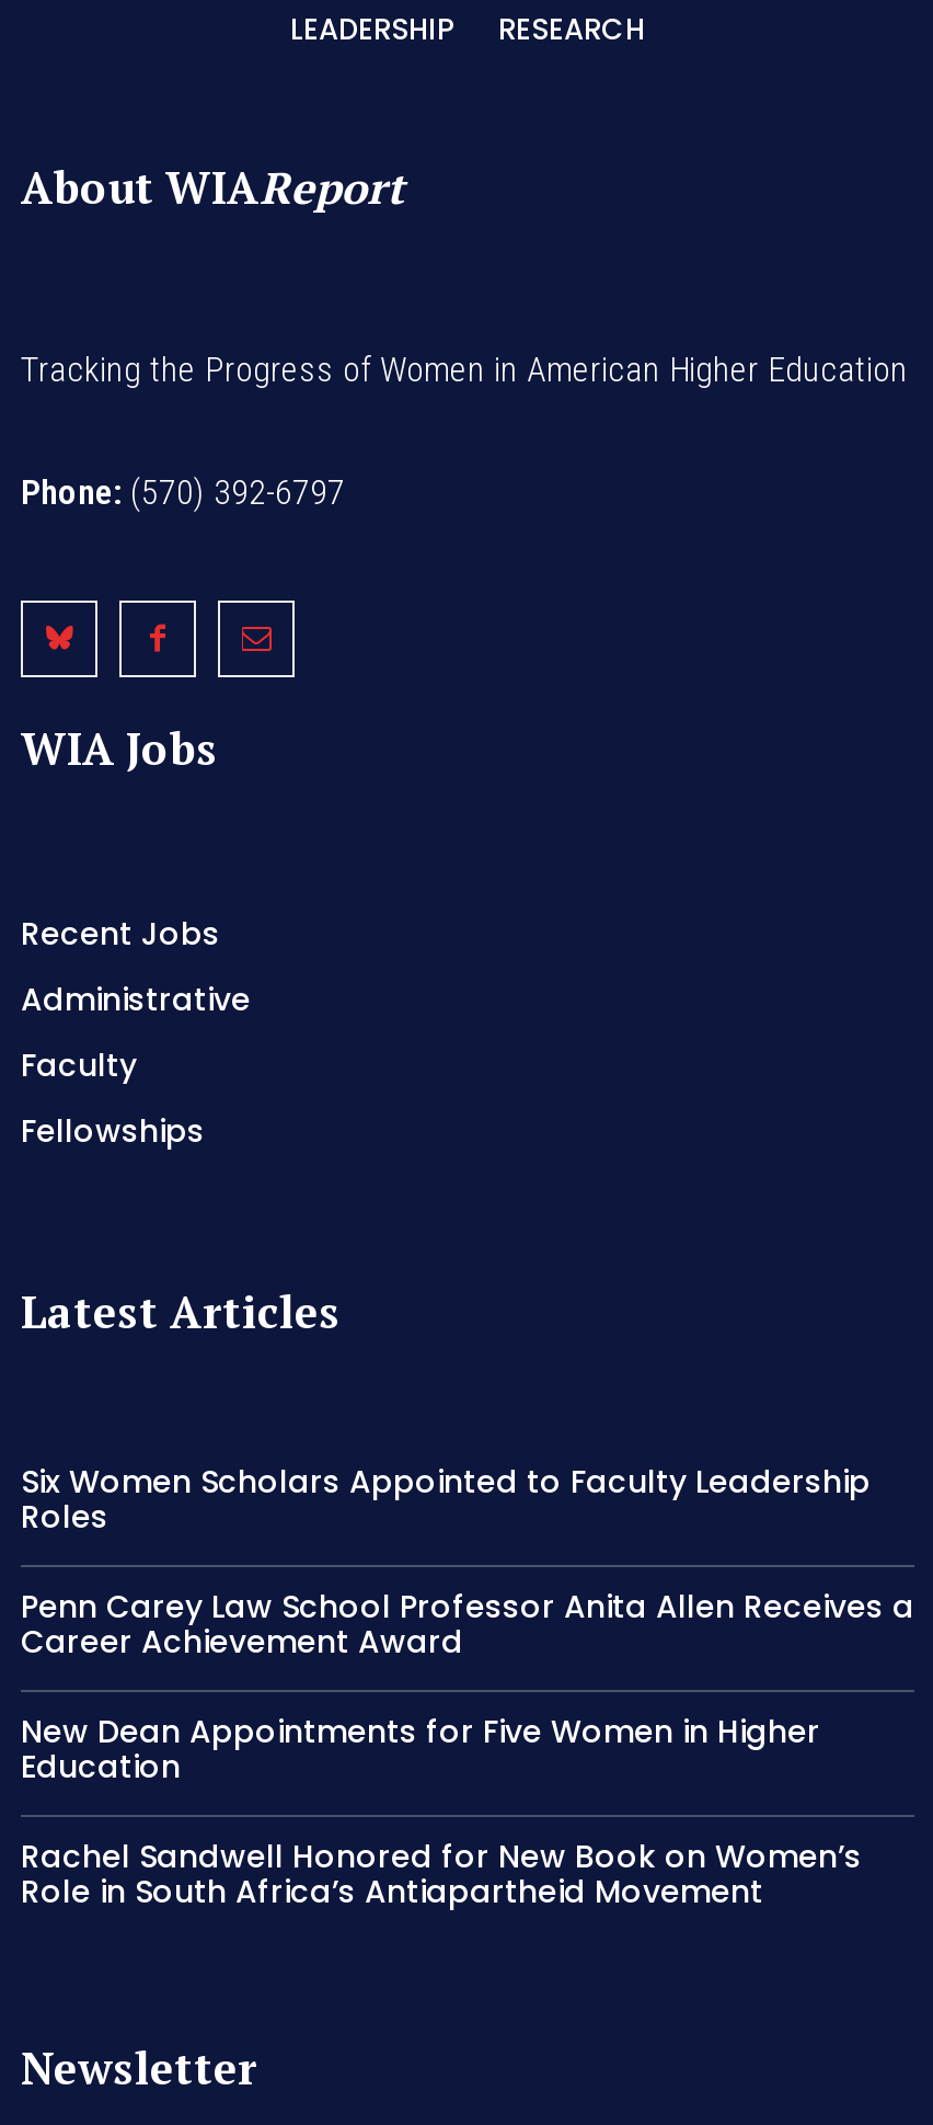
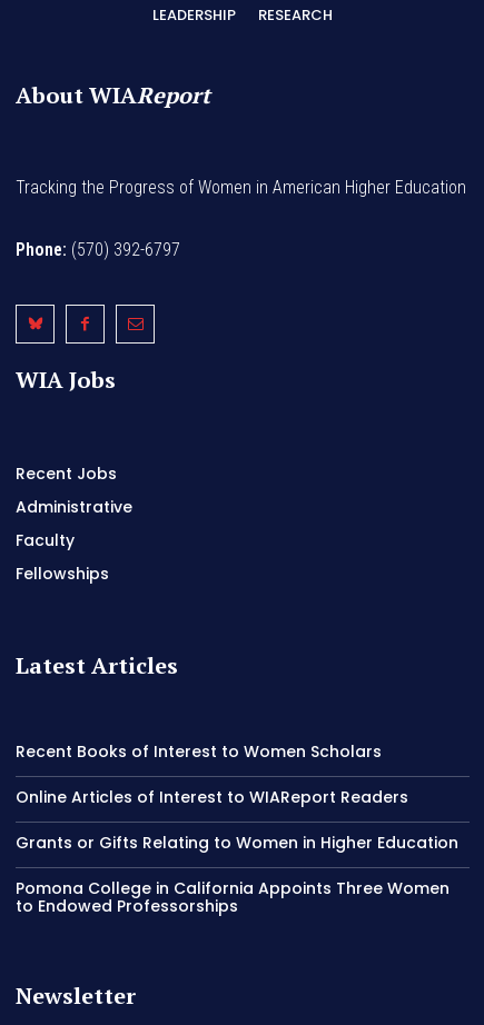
[21,1461,871,1540] Six Women Scholars Appointed to Faculty Leadership | Roles -> [16,741,382,763] Recent Books of Interest to Women Scholars
[21,1586,914,1665] Penn Carey Law School Professor Anita Allen Receives a | Career Achievement Award -> [16,787,408,809] Online Articles of Interest to WIAReport Readers
[21,1711,820,1790] New Dean Appointments for Five Women in Higher | Education -> [16,832,458,854] Grants or Gifts Relating to Women in Higher Education
[21,1836,862,1915] Rachel Sandwell Honored for New Book on Women’s | Role in South Africa’s Antiapartheid Movement -> [16,878,450,918] Pomona College in California Appoints Three Women | to Endowed Professorships

